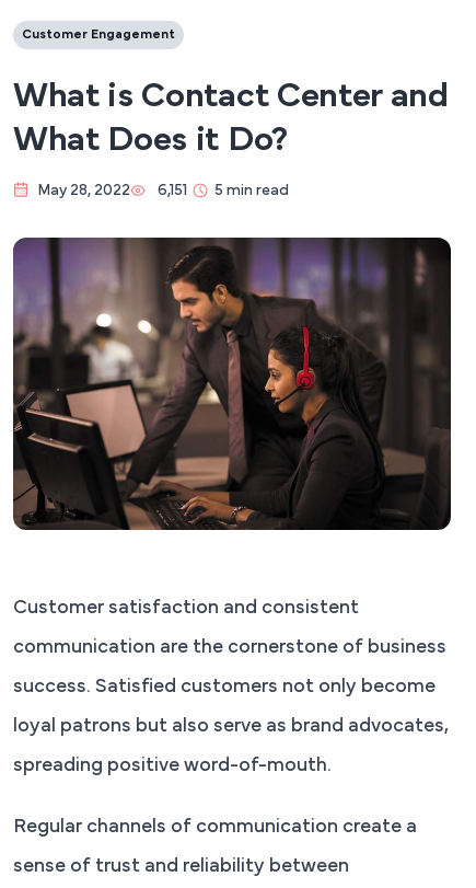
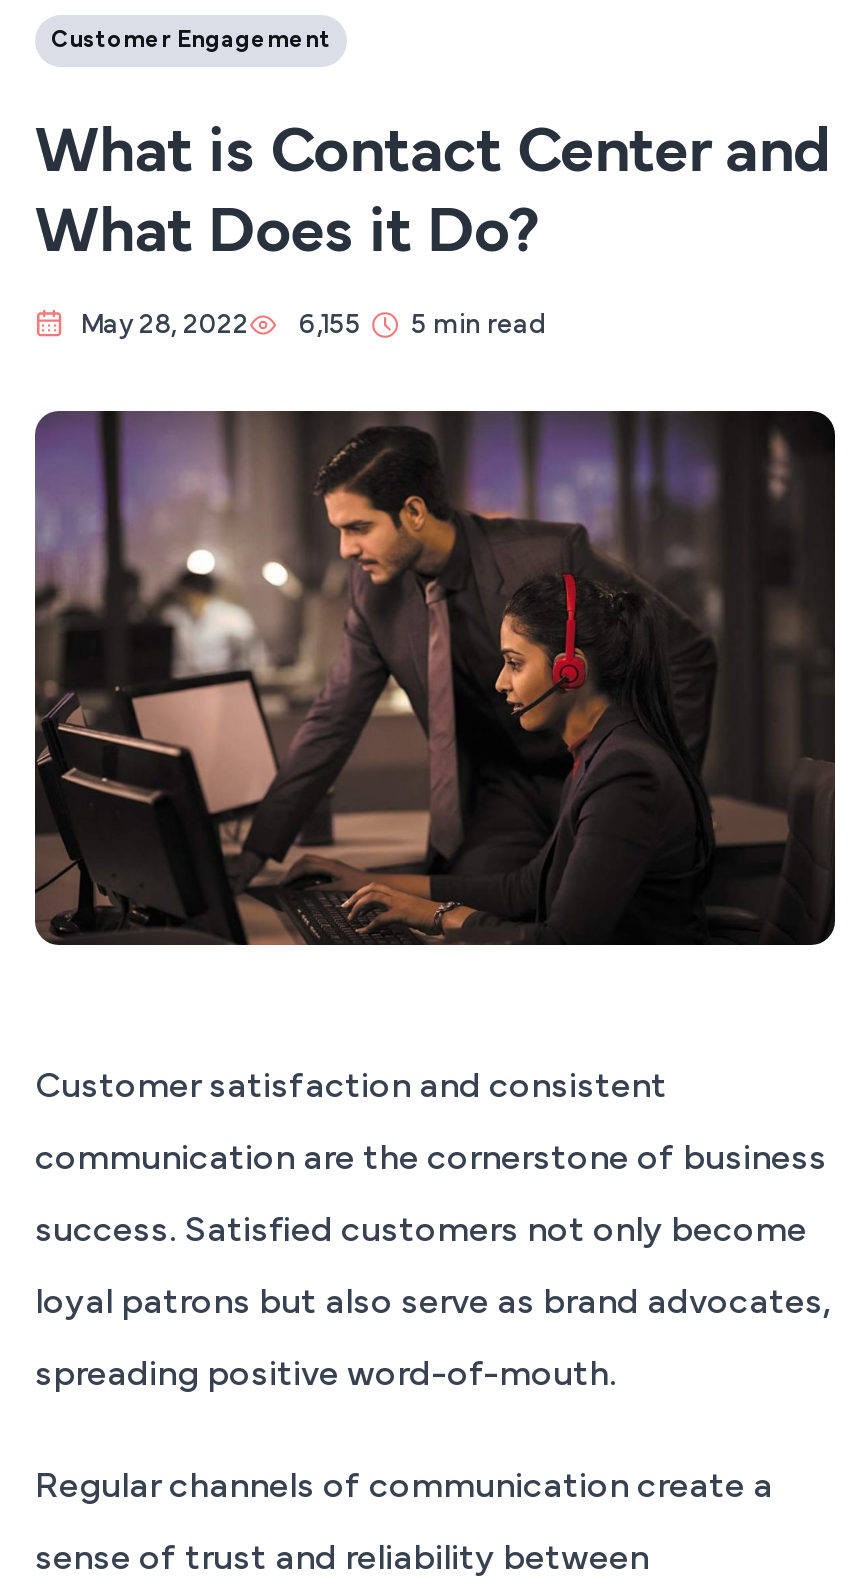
[35,184,289,198] May 28, 2022 6,151 5 min read -> [75,313,547,339] May 28, 2022 6,155 5 min read

